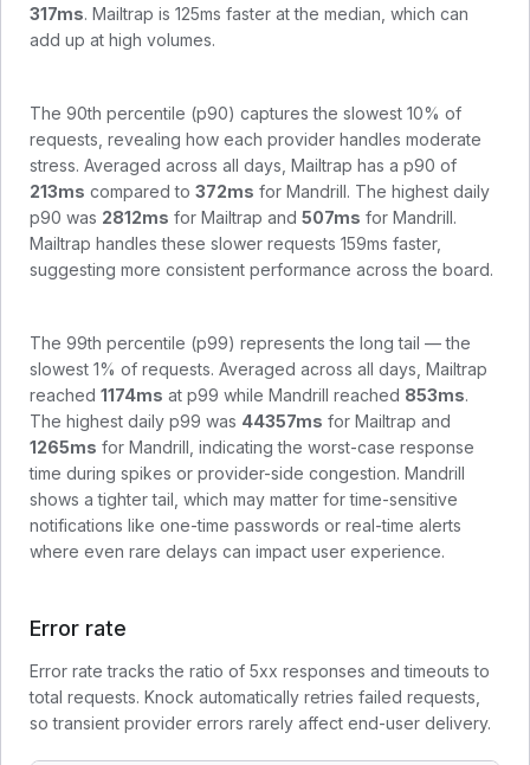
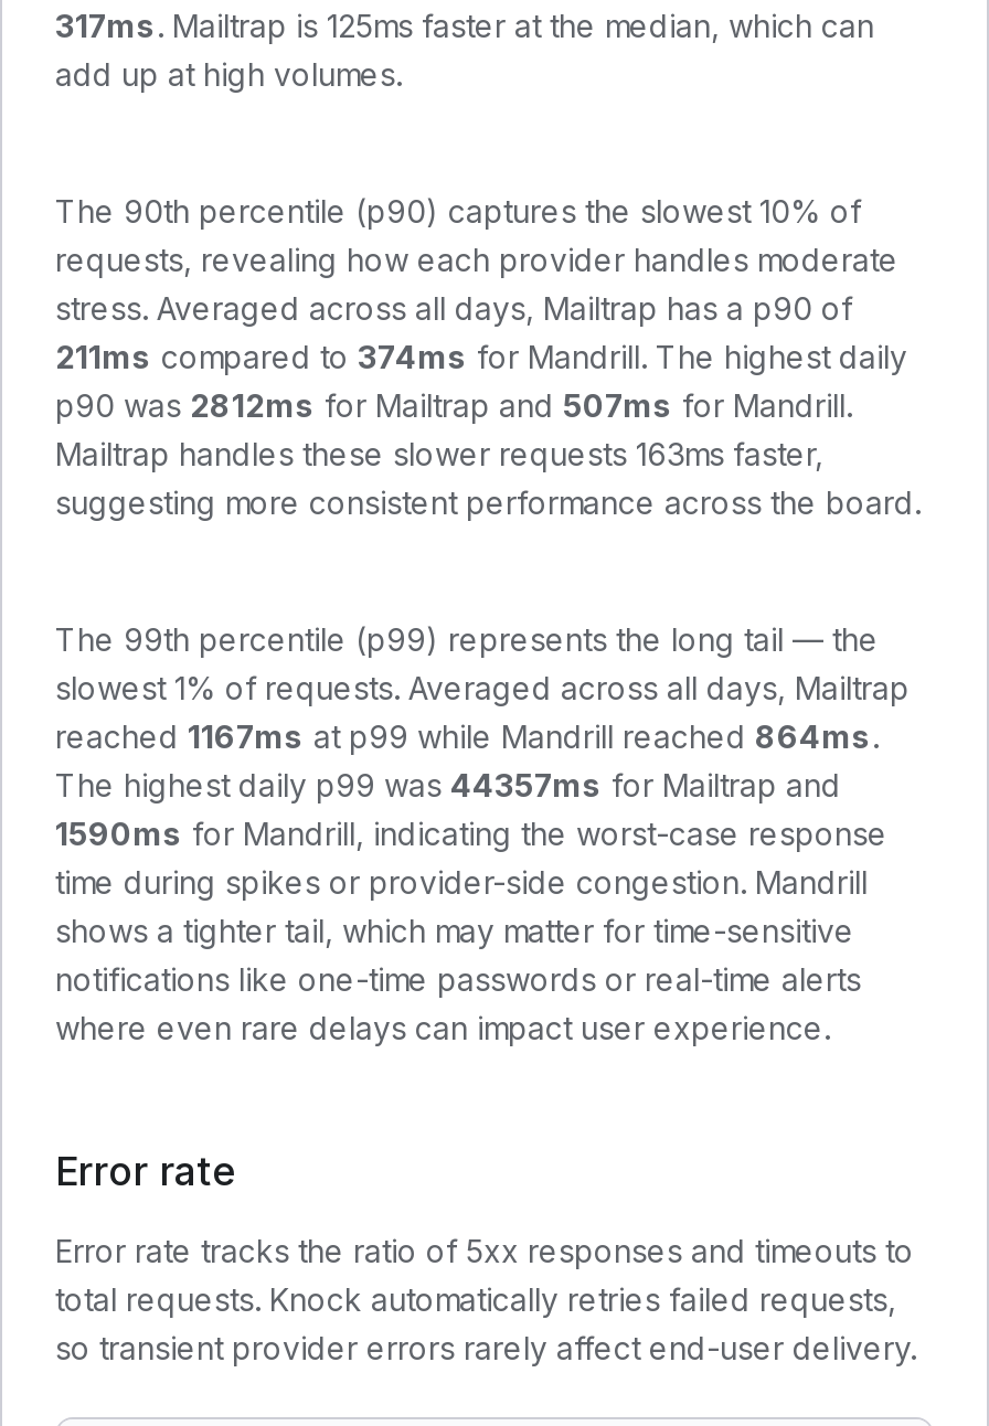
[30,181,490,201] 213ms compared to 372ms for Mandrill. The highest daily -> [55,338,907,375] 211ms compared to 374ms for Mandrill. The highest daily
[30,233,441,253] Mailtrap handles these slower requests 159ms faster, -> [55,435,823,472] Mailtrap handles these slower requests 163ms faster,
[30,385,468,405] reached 1174ms at p99 while Mandrill reached 853ms. -> [55,717,879,755] reached 1167ms at p99 while Mandrill reached 864ms.
[30,437,474,457] 1265ms for Mandrill, indicating the worst-case response -> [55,815,887,852] 1590ms for Mandrill, indicating the worst-case response

